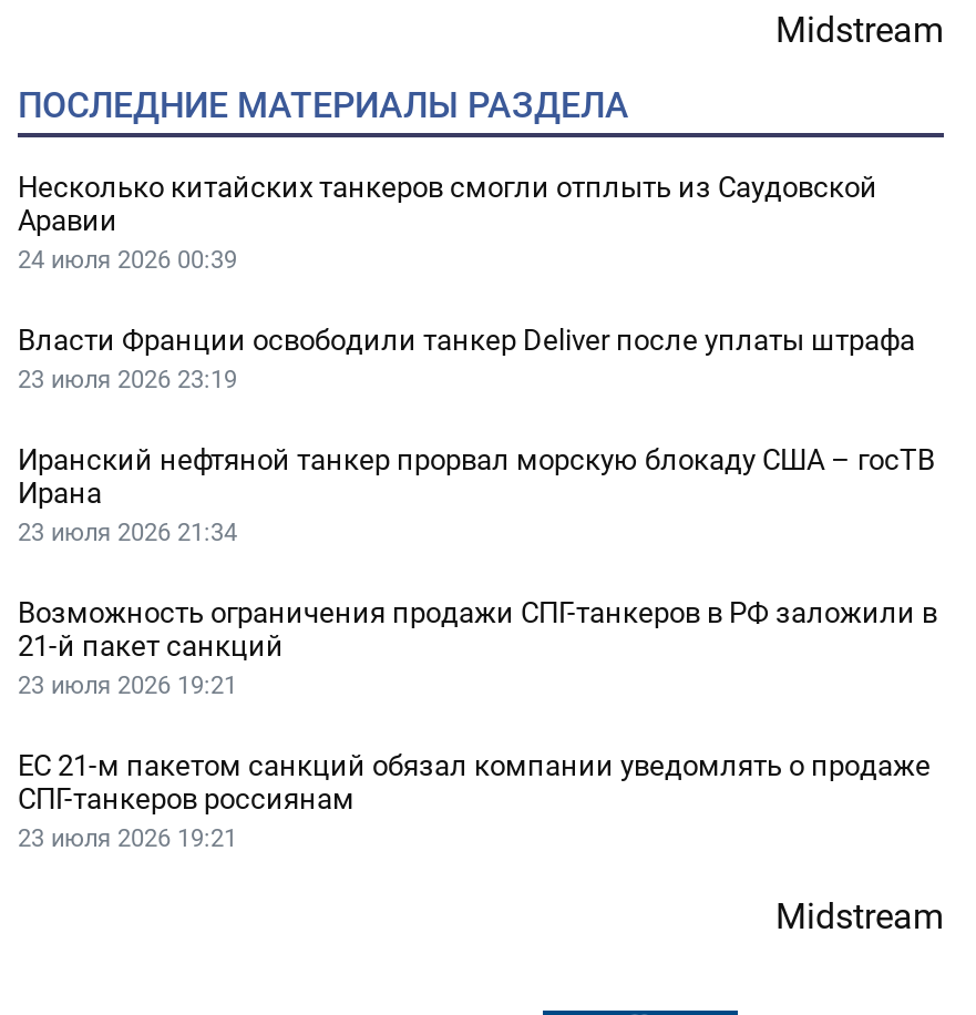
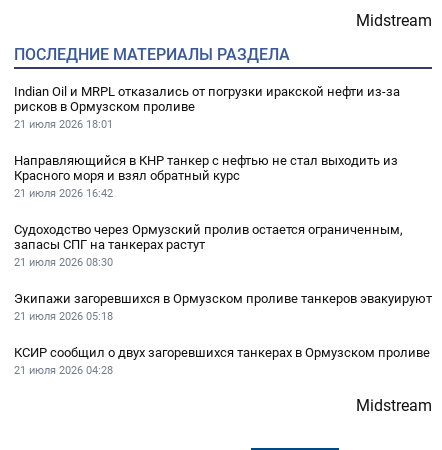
[18,171,877,275] Несколько китайских танкеров смогли отплыть из Саудовской | Аравии | 24 июля 2026 00:39 -> [14,84,400,131] Indian Oil и MRPL отказались от погрузки иракской нефти из-за | рисков в Ормузском проливе | 21 июля 2026 18:01
[18,324,915,395] Власти Франции освободили танкер Deliver после уплаты штрафа | 23 июля 2026 23:19 -> [14,153,398,200] Направляющийся в КНР танкер с нефтью не стал выходить из | Красного моря и взял обратный курс | 21 июля 2026 16:42
[18,444,935,548] Иранский нефтяной танкер прорвал морскую блокаду США – госТВ | Ирана | 23 июля 2026 21:34 -> [14,222,403,269] Судоходство через Ормузский пролив остается ограниченным, | запасы СПГ на танкерах растут | 21 июля 2026 08:30
[18,597,937,701] Возможность ограничения продажи СПГ-танкеров в РФ заложили в | 21-й пакет санкций | 23 июля 2026 19:21 -> [14,291,432,323] Экипажи загоревшихся в Ормузском проливе танкеров эвакуируют | 21 июля 2026 05:18
[18,750,931,854] ЕС 21-м пакетом санкций обязал компании уведомлять о продаже | СПГ-танкеров россиянам | 23 июля 2026 19:21 -> [14,345,430,377] КСИР сообщил о двух загоревшихся танкерах в Ормузском проливе | 21 июля 2026 04:28

